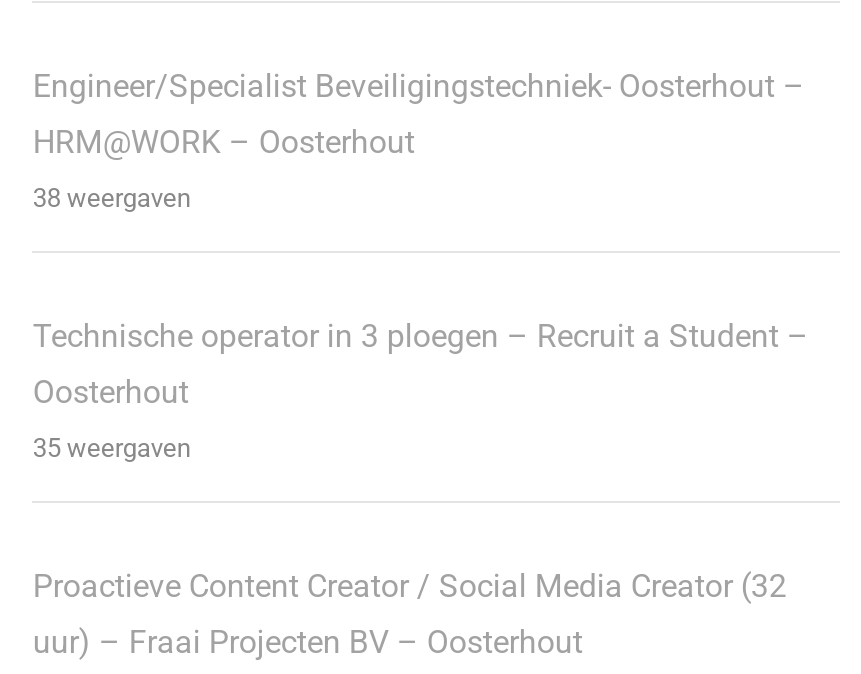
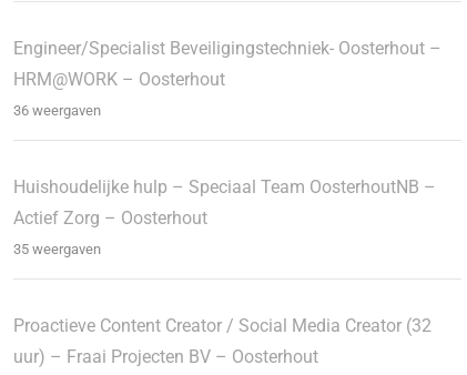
[33,183,191,213] 38 weergaven -> [14,102,101,118] 36 weergaven
[33,317,809,355] Technische operator in 3 ploegen – Recruit a Student – -> [14,176,436,197] Huishoudelijke hulp – Speciaal Team OosterhoutNB –
[33,373,189,411] Oosterhout -> [14,207,208,228] Actief Zorg – Oosterhout

